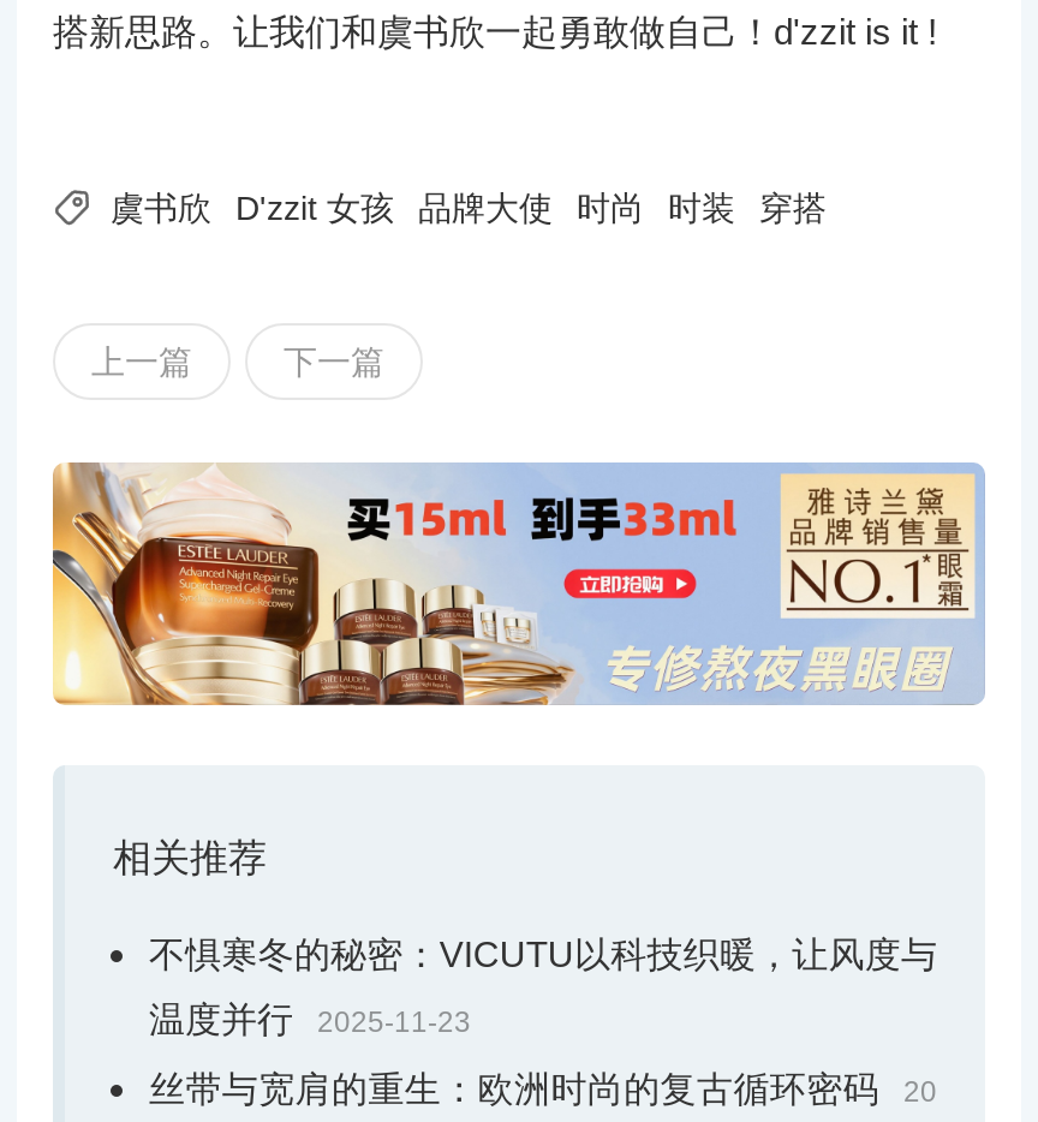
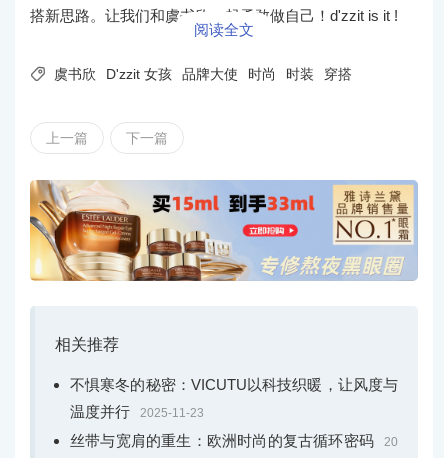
none -> [194,21,254,38] 阅读全文

